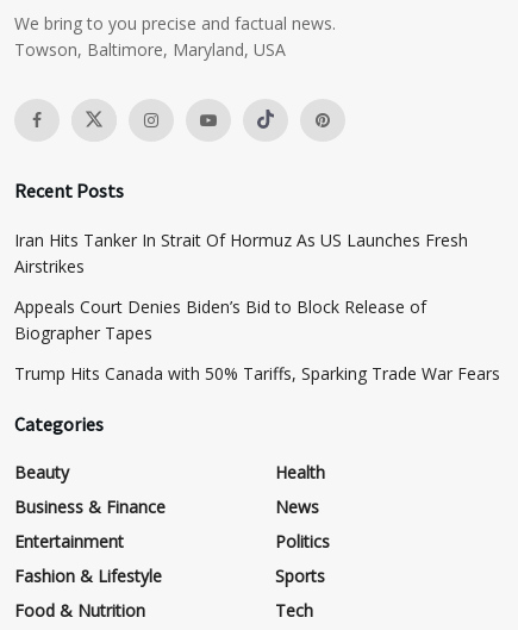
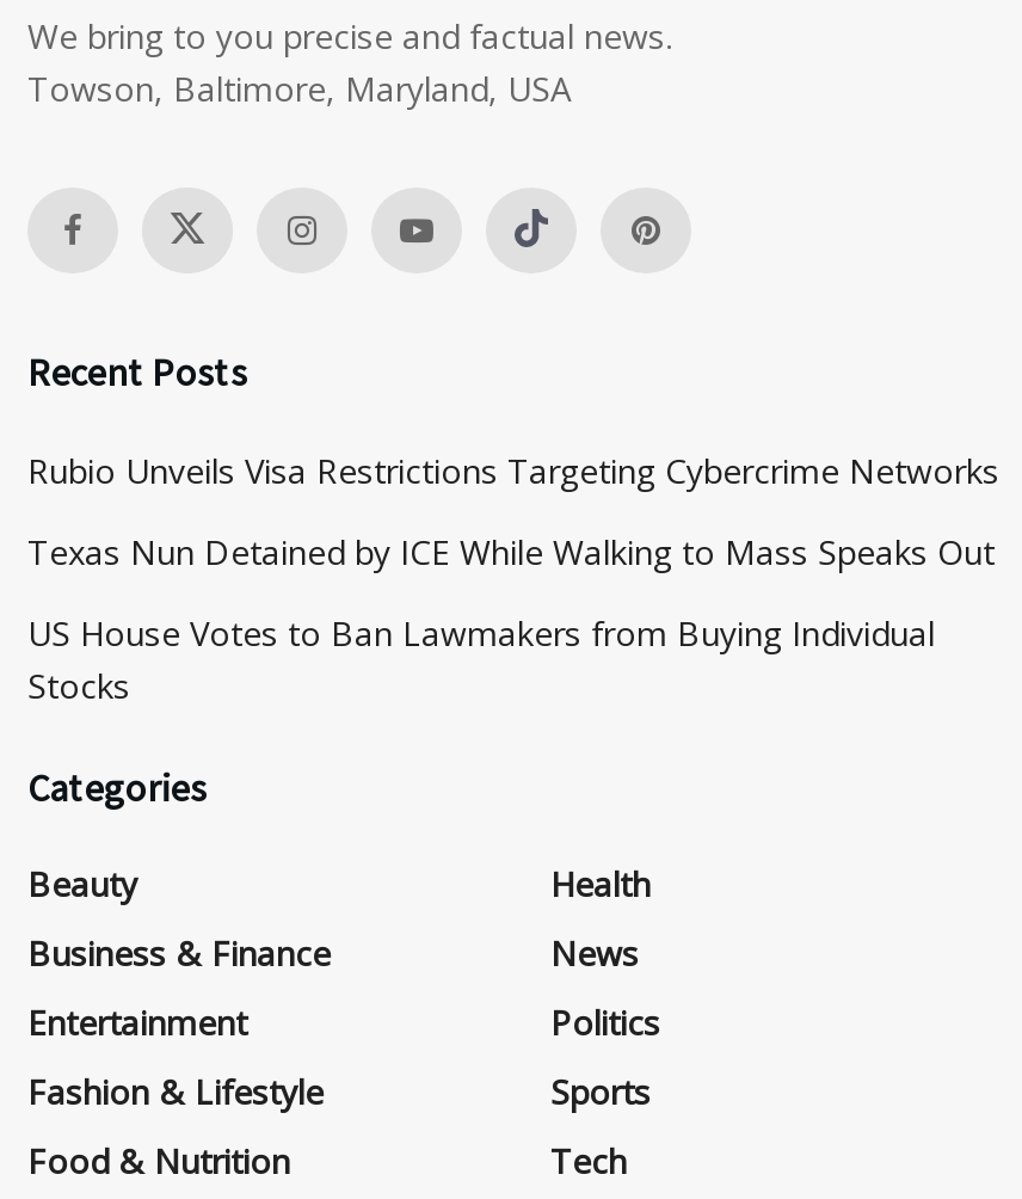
[14,228,468,277] Iran Hits Tanker In Strait Of Hormuz As US Launches Fresh | Airstrikes -> [27,449,999,494] Rubio Unveils Visa Restrictions Targeting Cybercrime Networks
[14,295,426,344] Appeals Court Denies Biden’s Bid to Block Release of | Biographer Tapes -> [27,530,995,575] Texas Nun Detained by ICE While Walking to Mass Speaks Out
[14,362,500,384] Trump Hits Canada with 50% Tariffs, Sparking Trade War Fears -> [27,611,935,709] US House Votes to Ban Lawmakers from Buying Individual | Stocks

